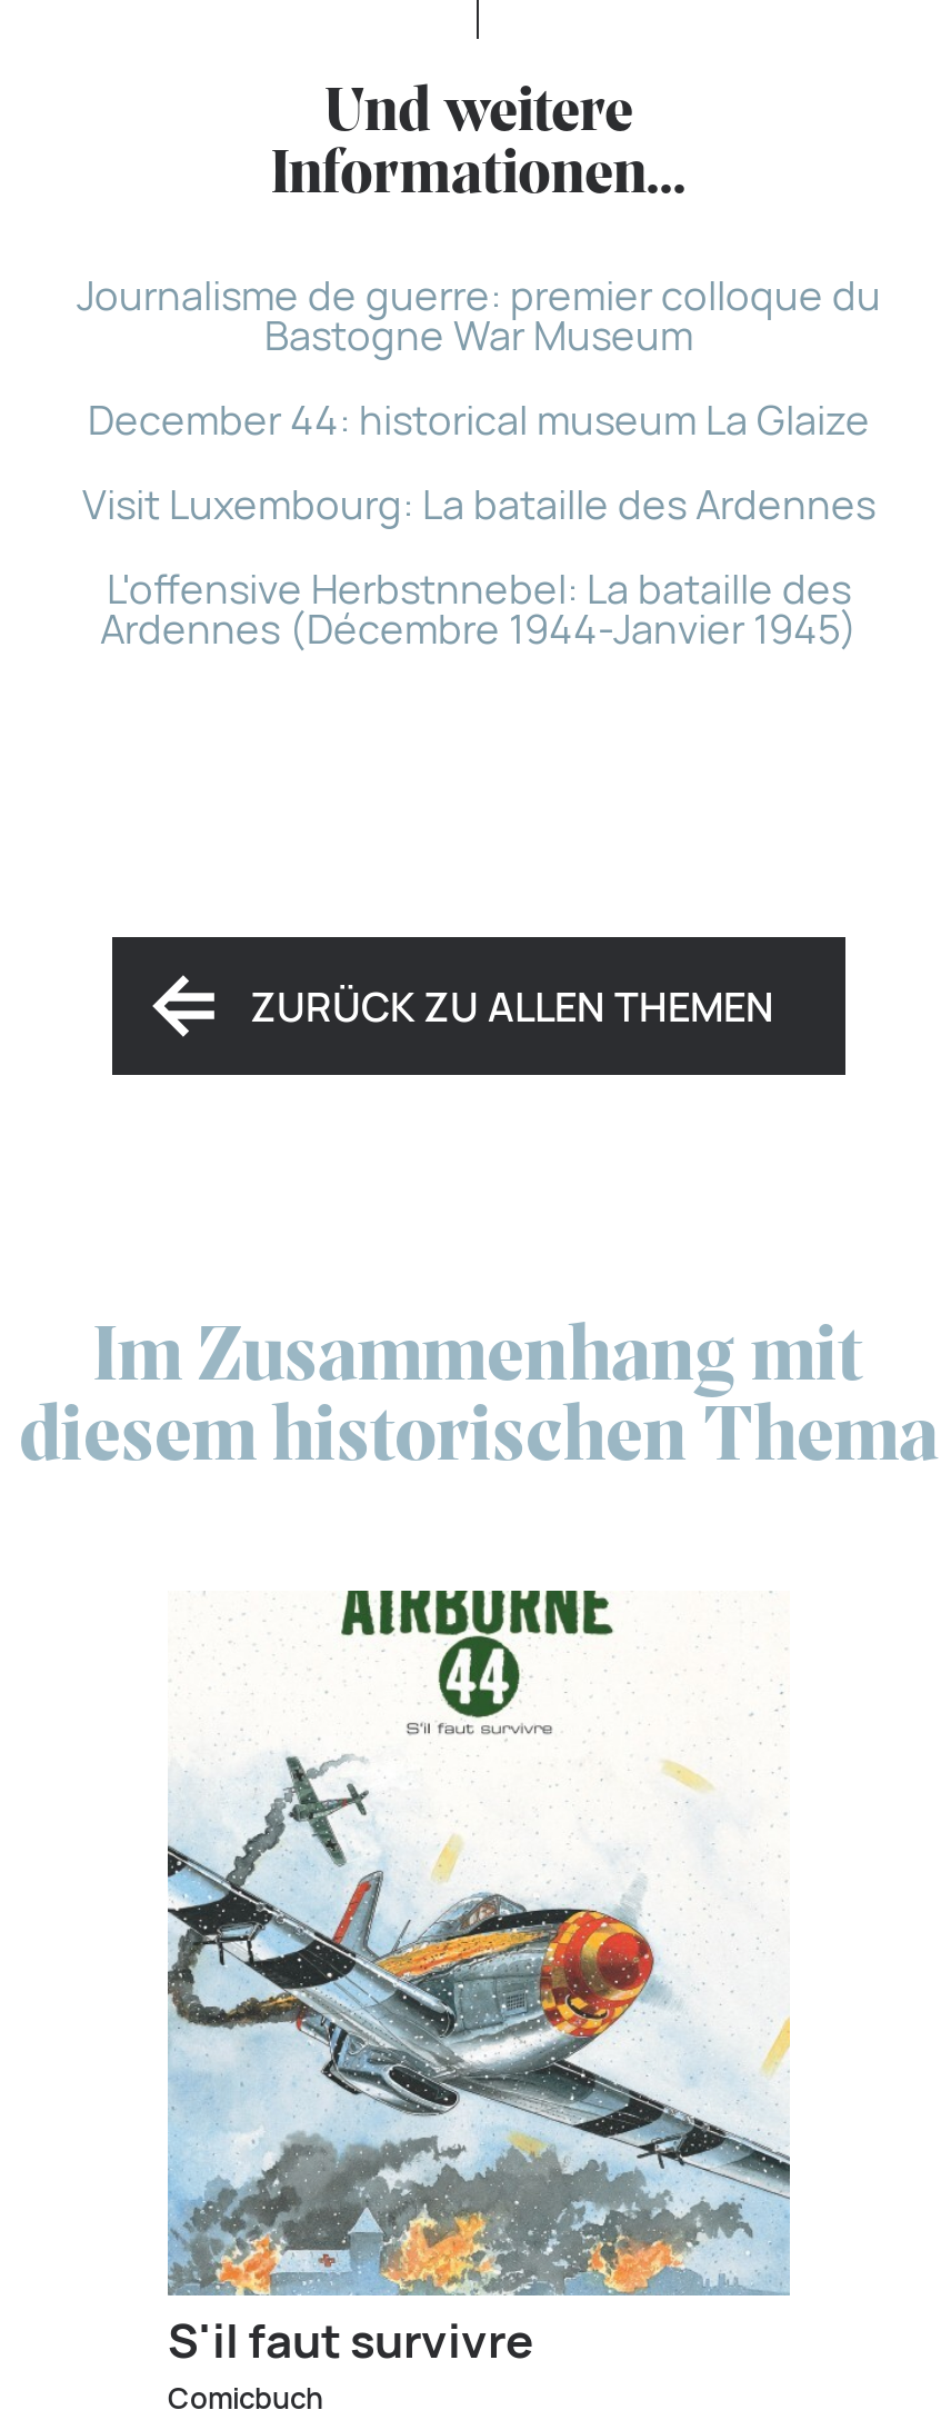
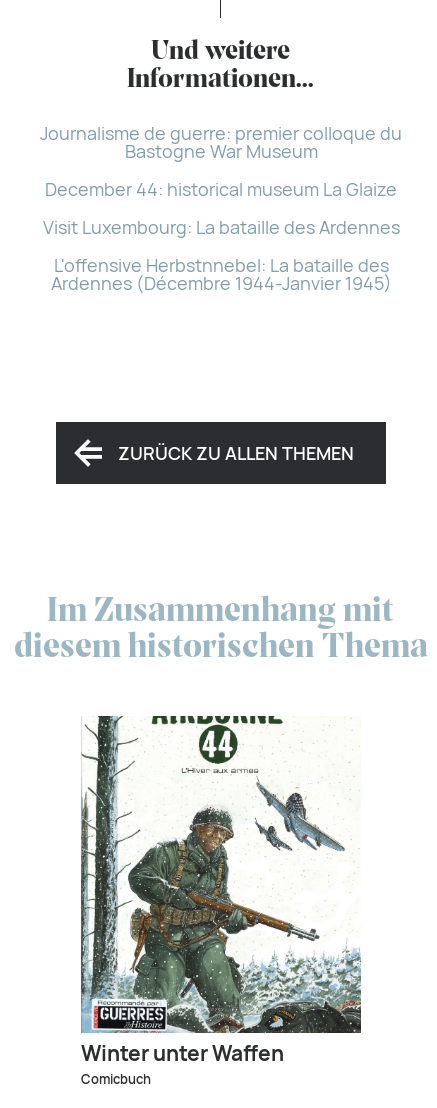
[166,1589,792,2371] [image] | S'il faut survivre -> [80,715,362,1067] [image] | Winter unter Waffen

